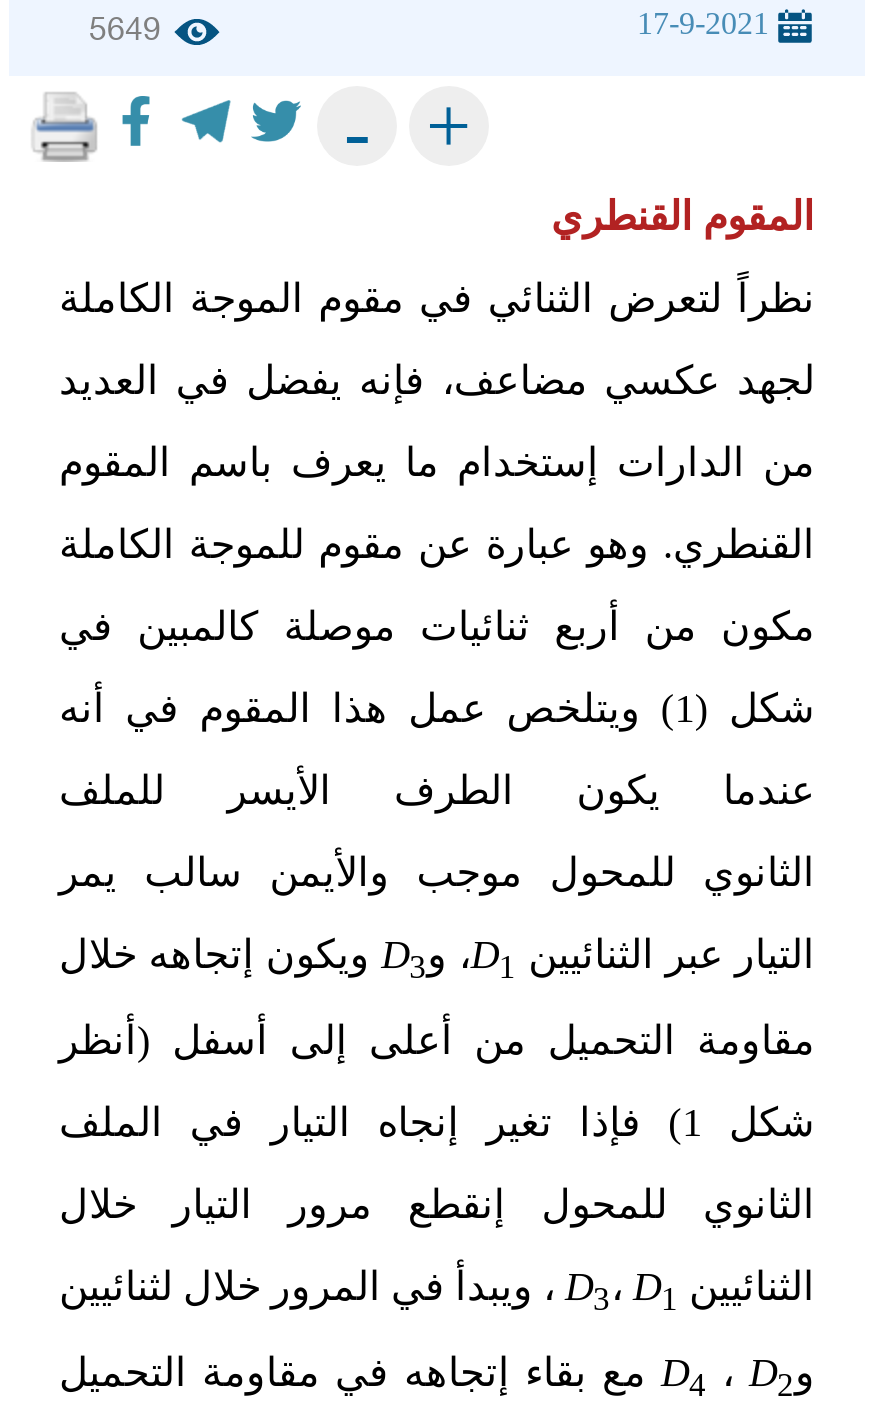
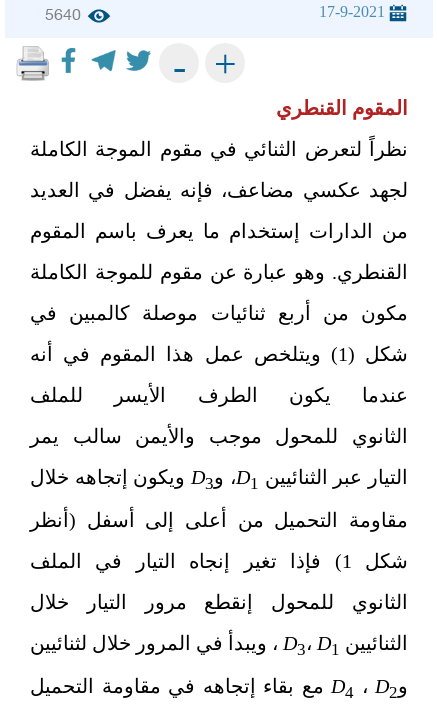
[89,14,161,52] 5649 -> [45,7,81,26] 5640

